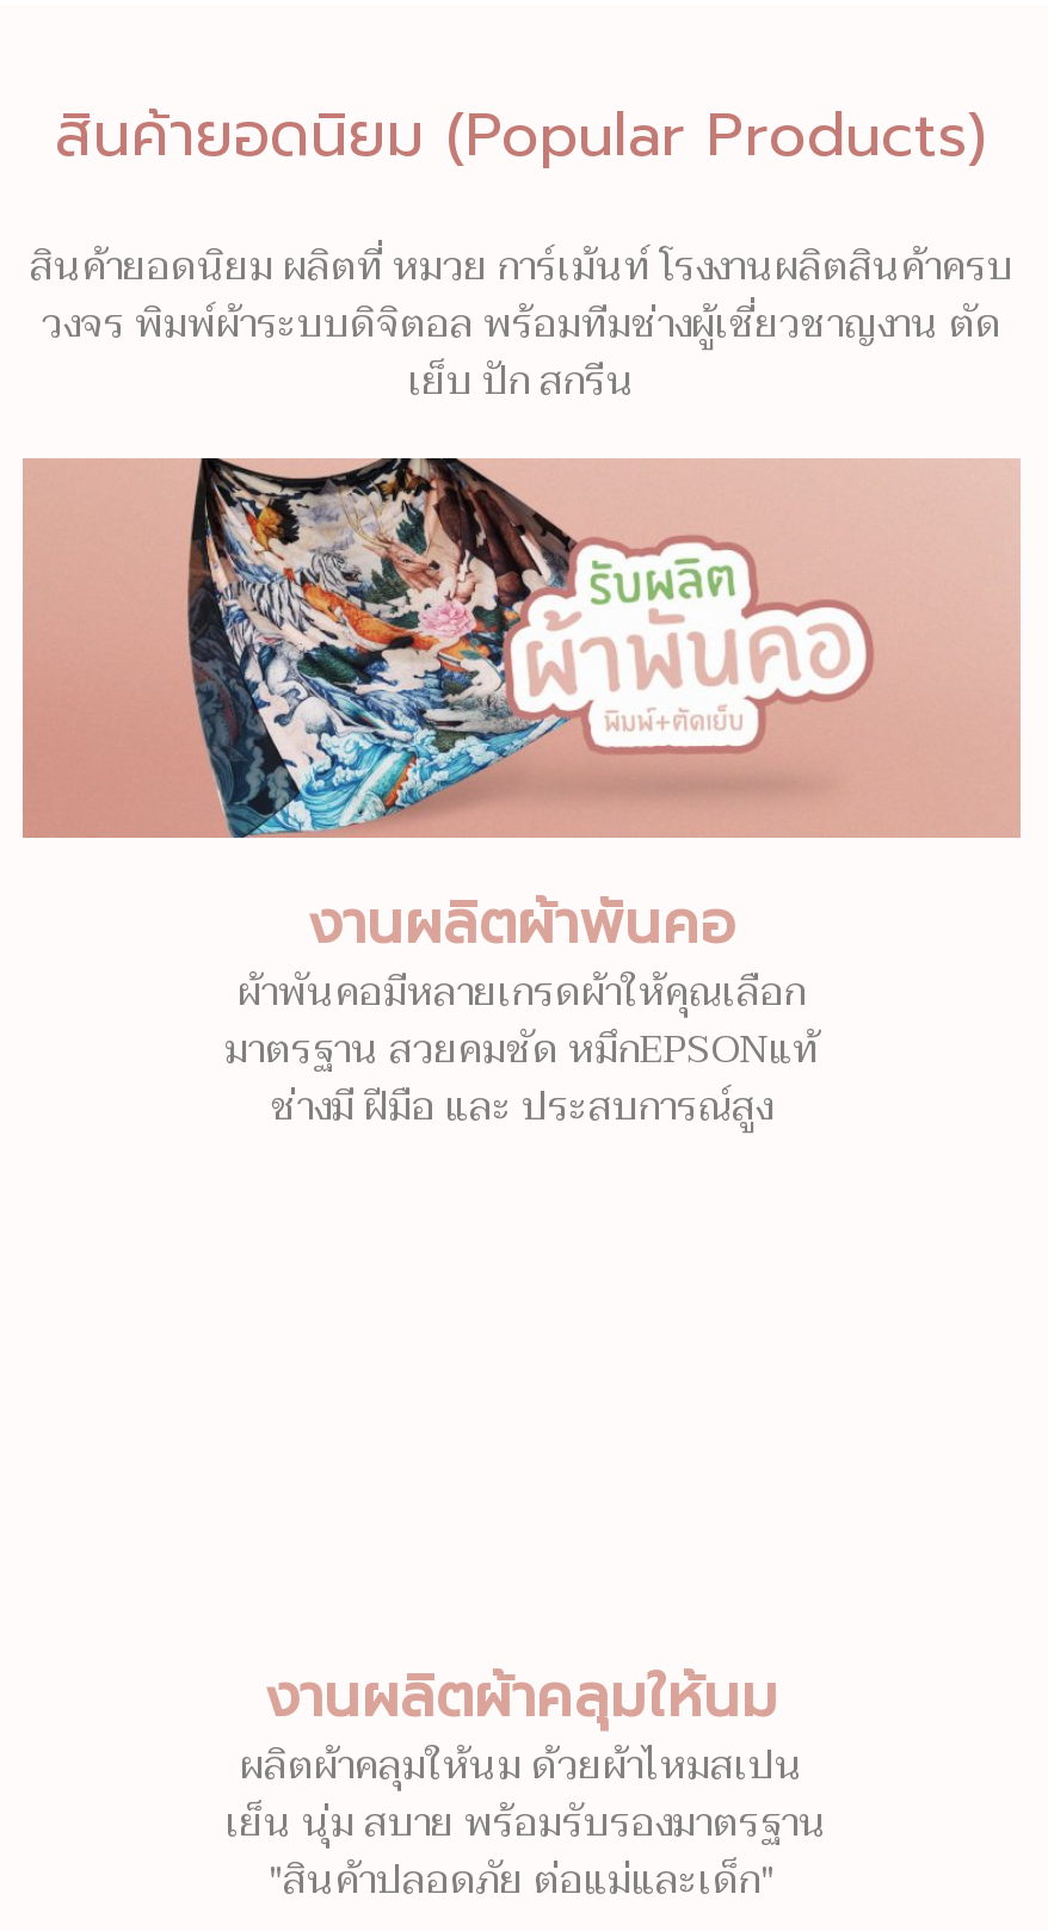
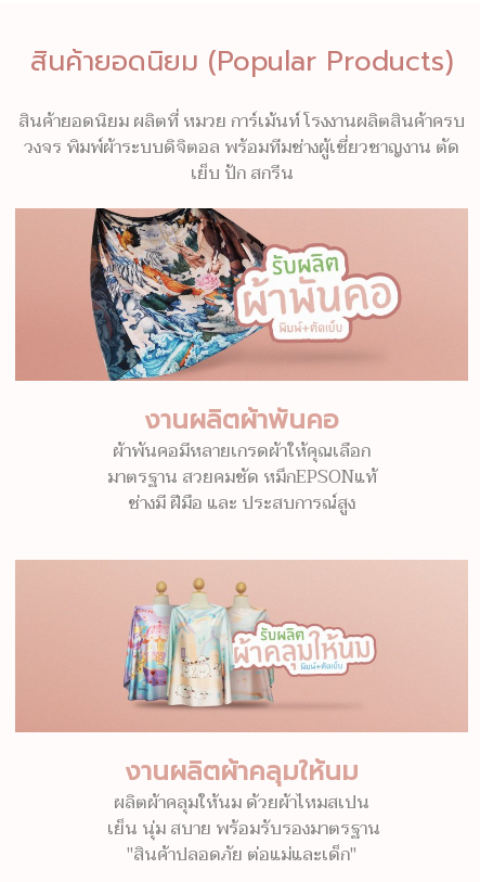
none -> [14,560,468,733] [image]

